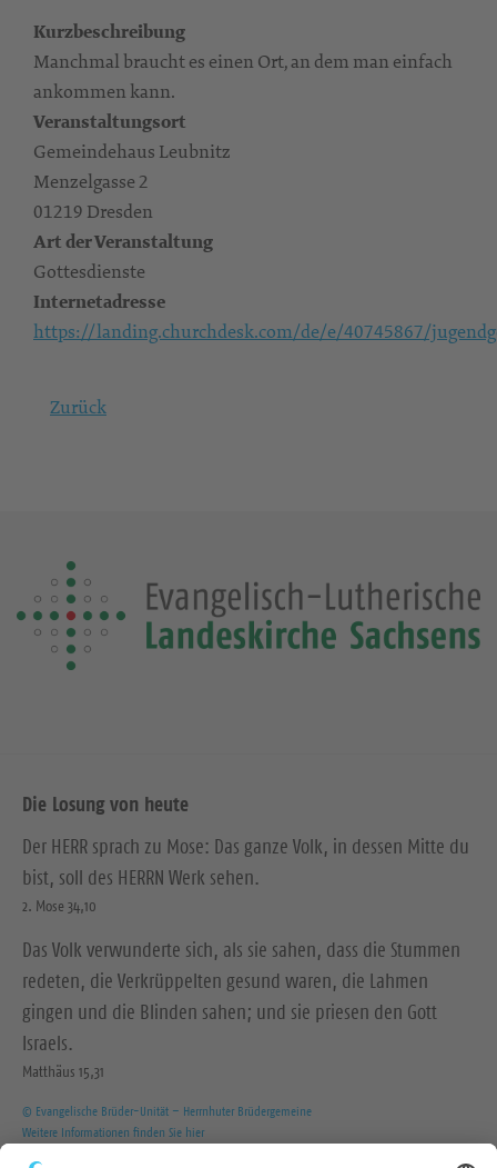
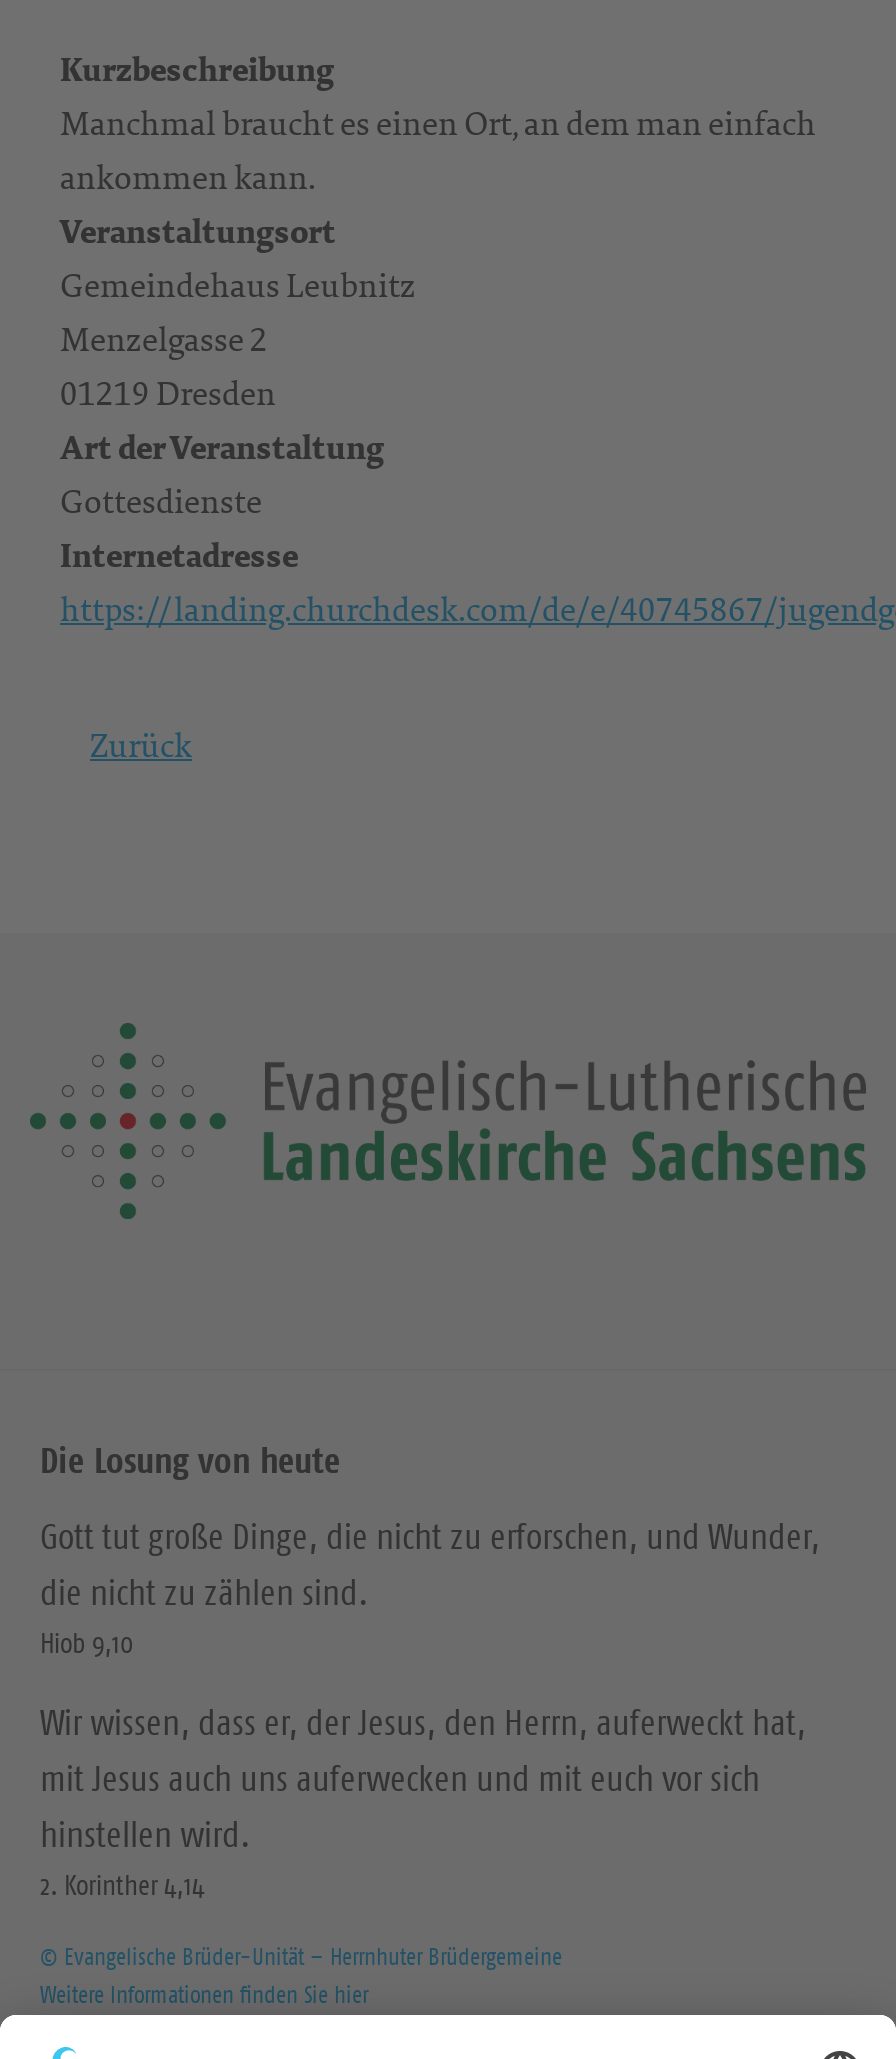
[22,834,469,916] Der HERR sprach zu Mose: Das ganze Volk, in dessen Mitte du | bist, soll des HERRN Werk sehen. | 2. Mose 34,10 -> [40,1515,820,1661] Gott tut große Dinge, die nicht zu erforschen, und Wunder, | die nicht zu zählen sind. | Hiob 9,10
[22,938,460,1081] Das Volk verwunderte sich, als sie sahen, dass die Stummen | redeten, die Verkrüppelten gesund waren, die Lahmen | gingen und die Blinden sahen; und sie priesen den Gott | Israels. | Matthäus 15,31 -> [40,1701,806,1903] Wir wissen, dass er, der Jesus, den Herrn, auferweckt hat, | mit Jesus auch uns auferwecken und mit euch vor sich | hinstellen wird. | 2. Korinther 4,14

